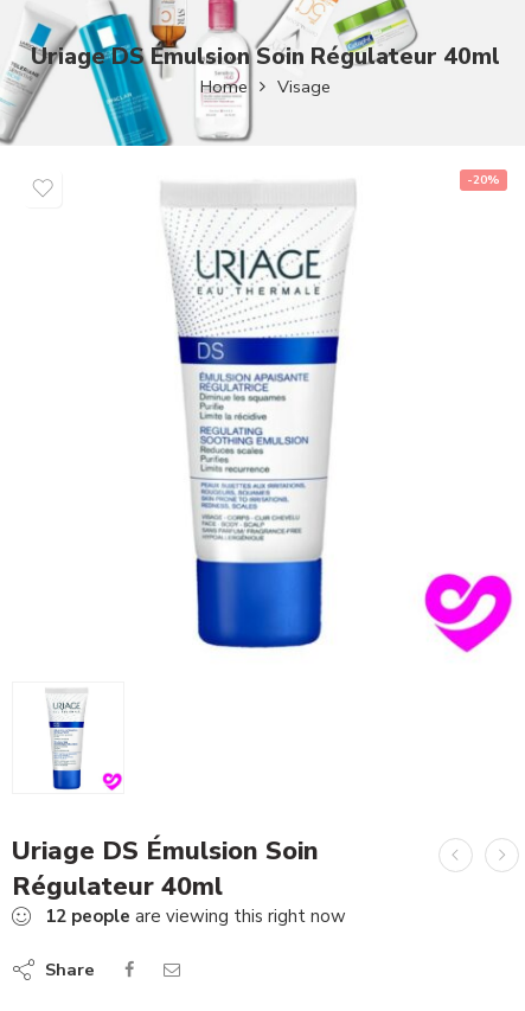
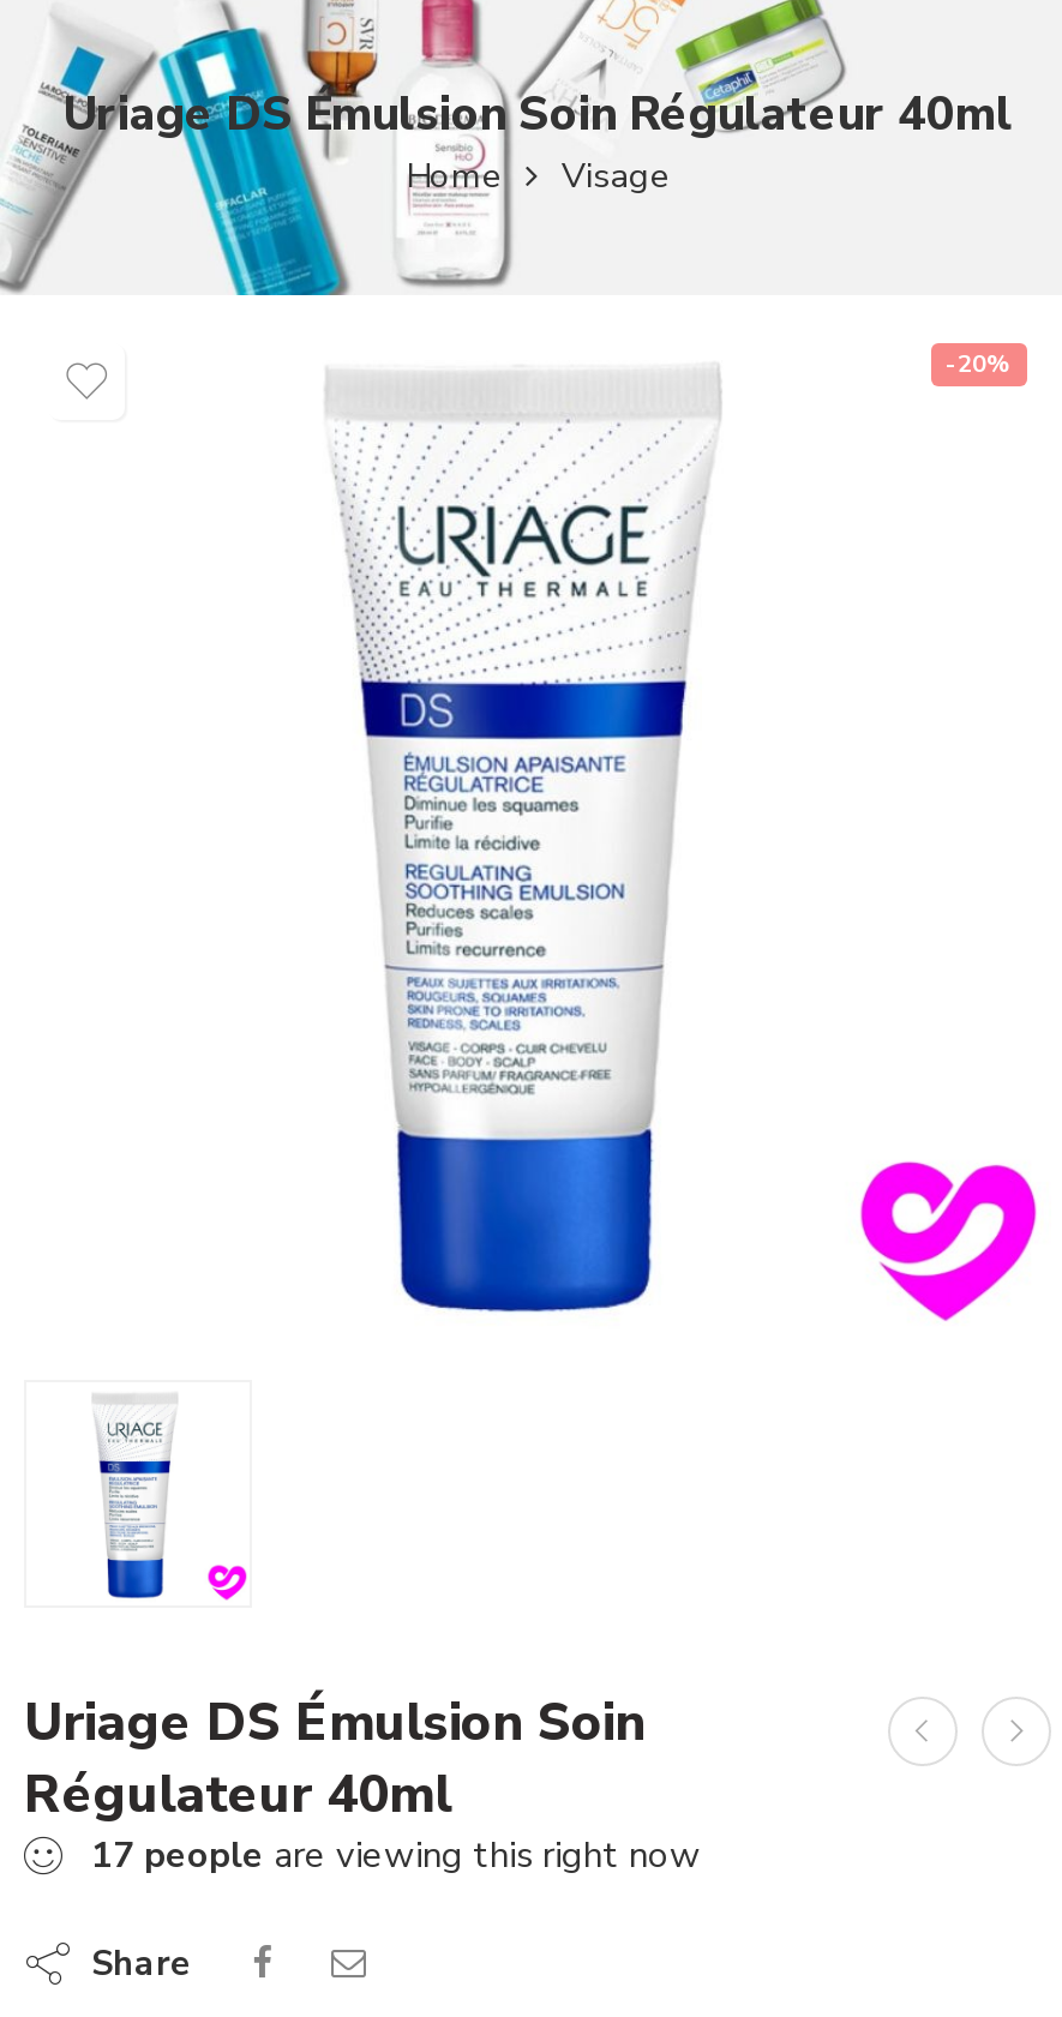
[45,904,346,928] 12 people are viewing this right now -> [91,1831,701,1879] 17 people are viewing this right now

